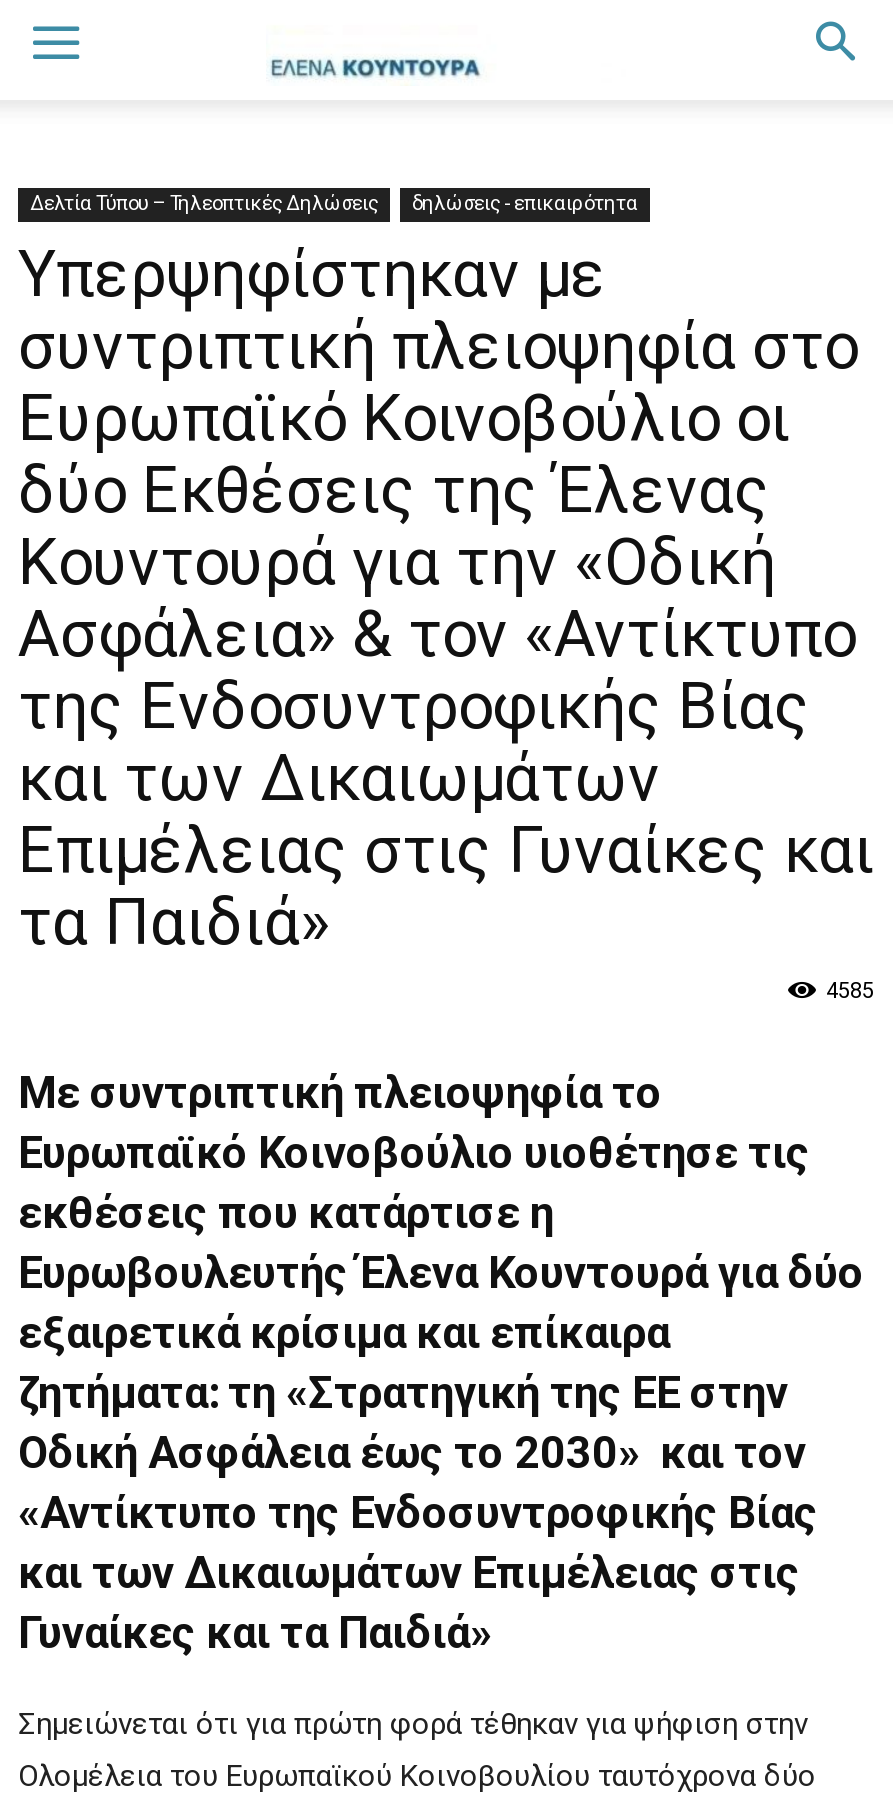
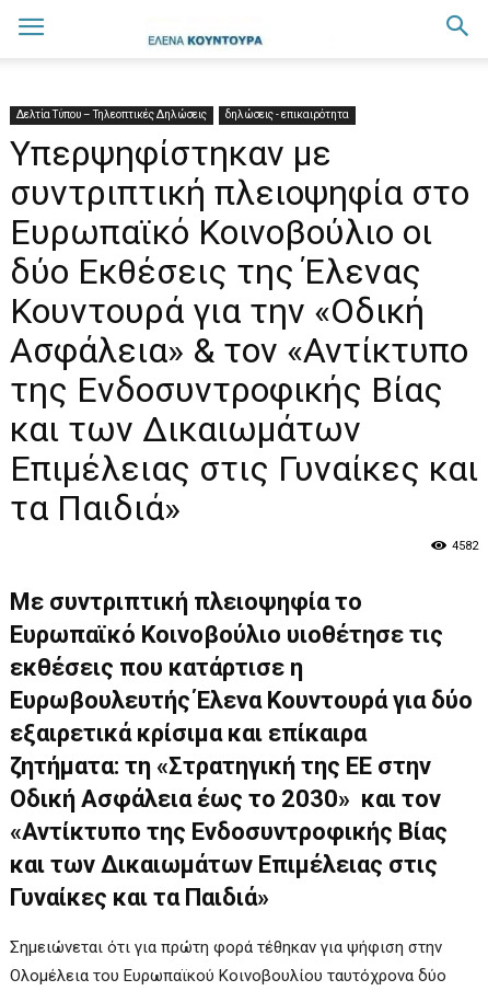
[826,978,874,1004] 4585 -> [452,539,478,553] 4582

